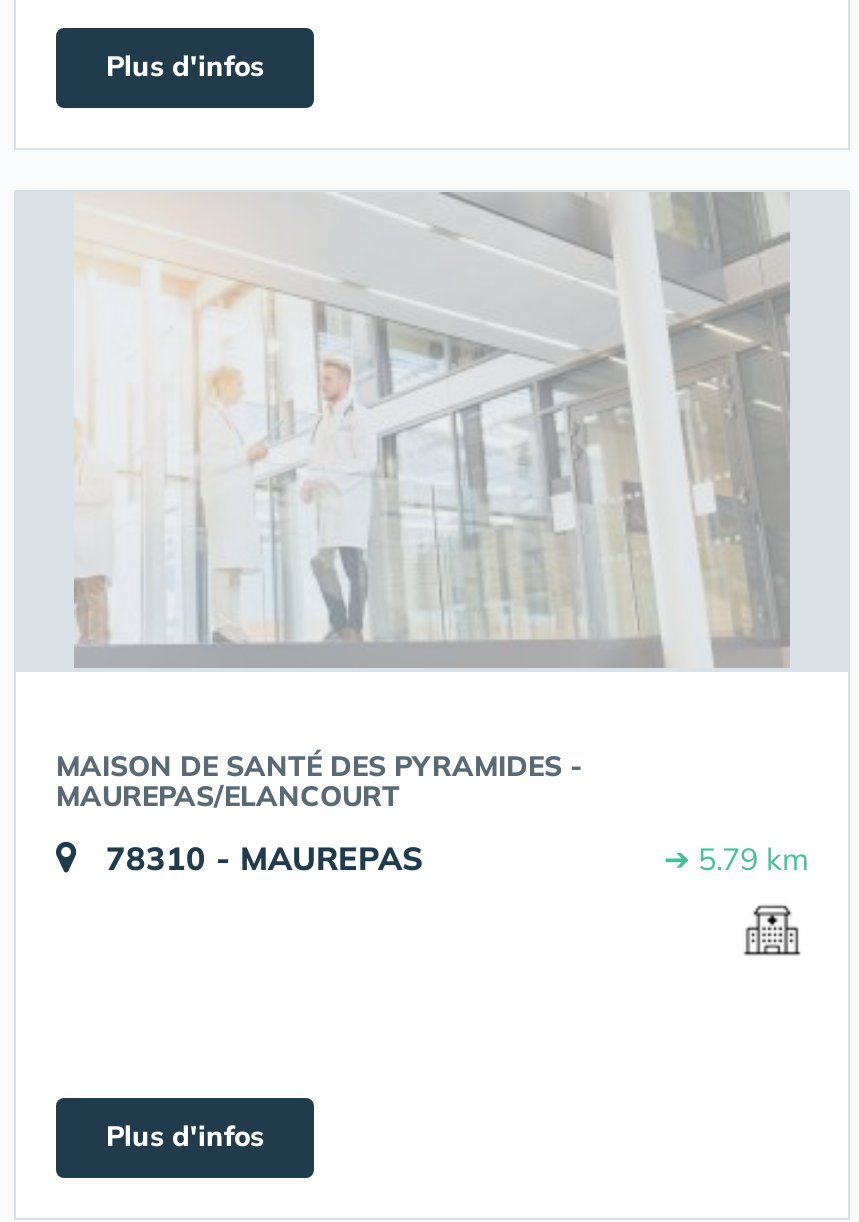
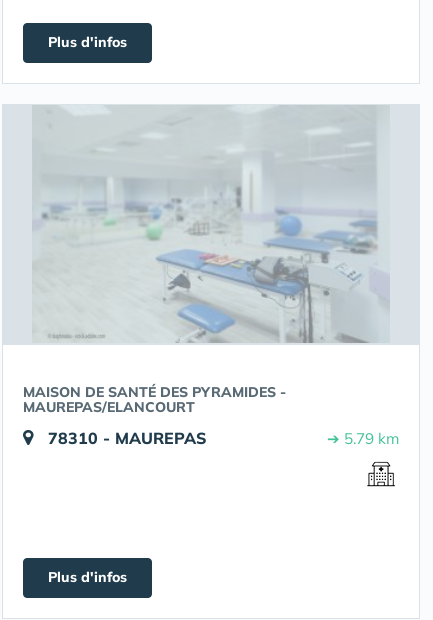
[74,192,790,668] [image] -> [33,106,389,343] [image]

